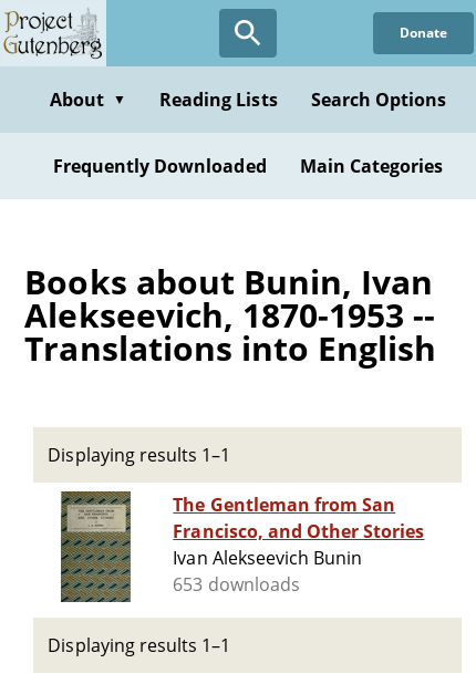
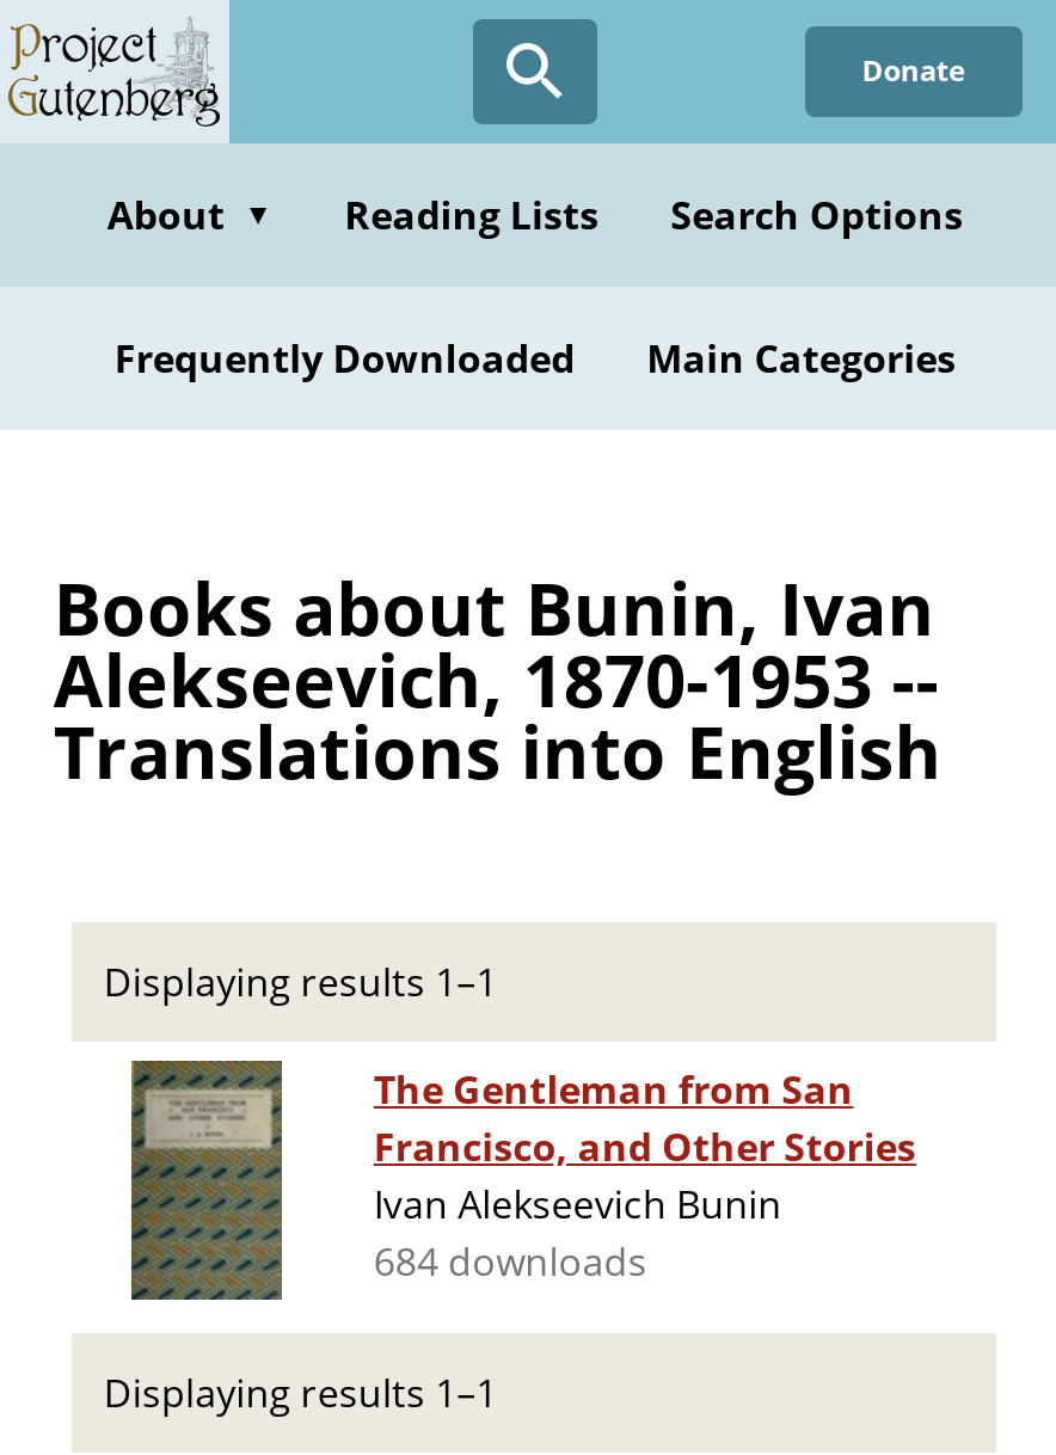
[173,572,300,597] 653 downloads -> [374,1236,647,1288] 684 downloads

